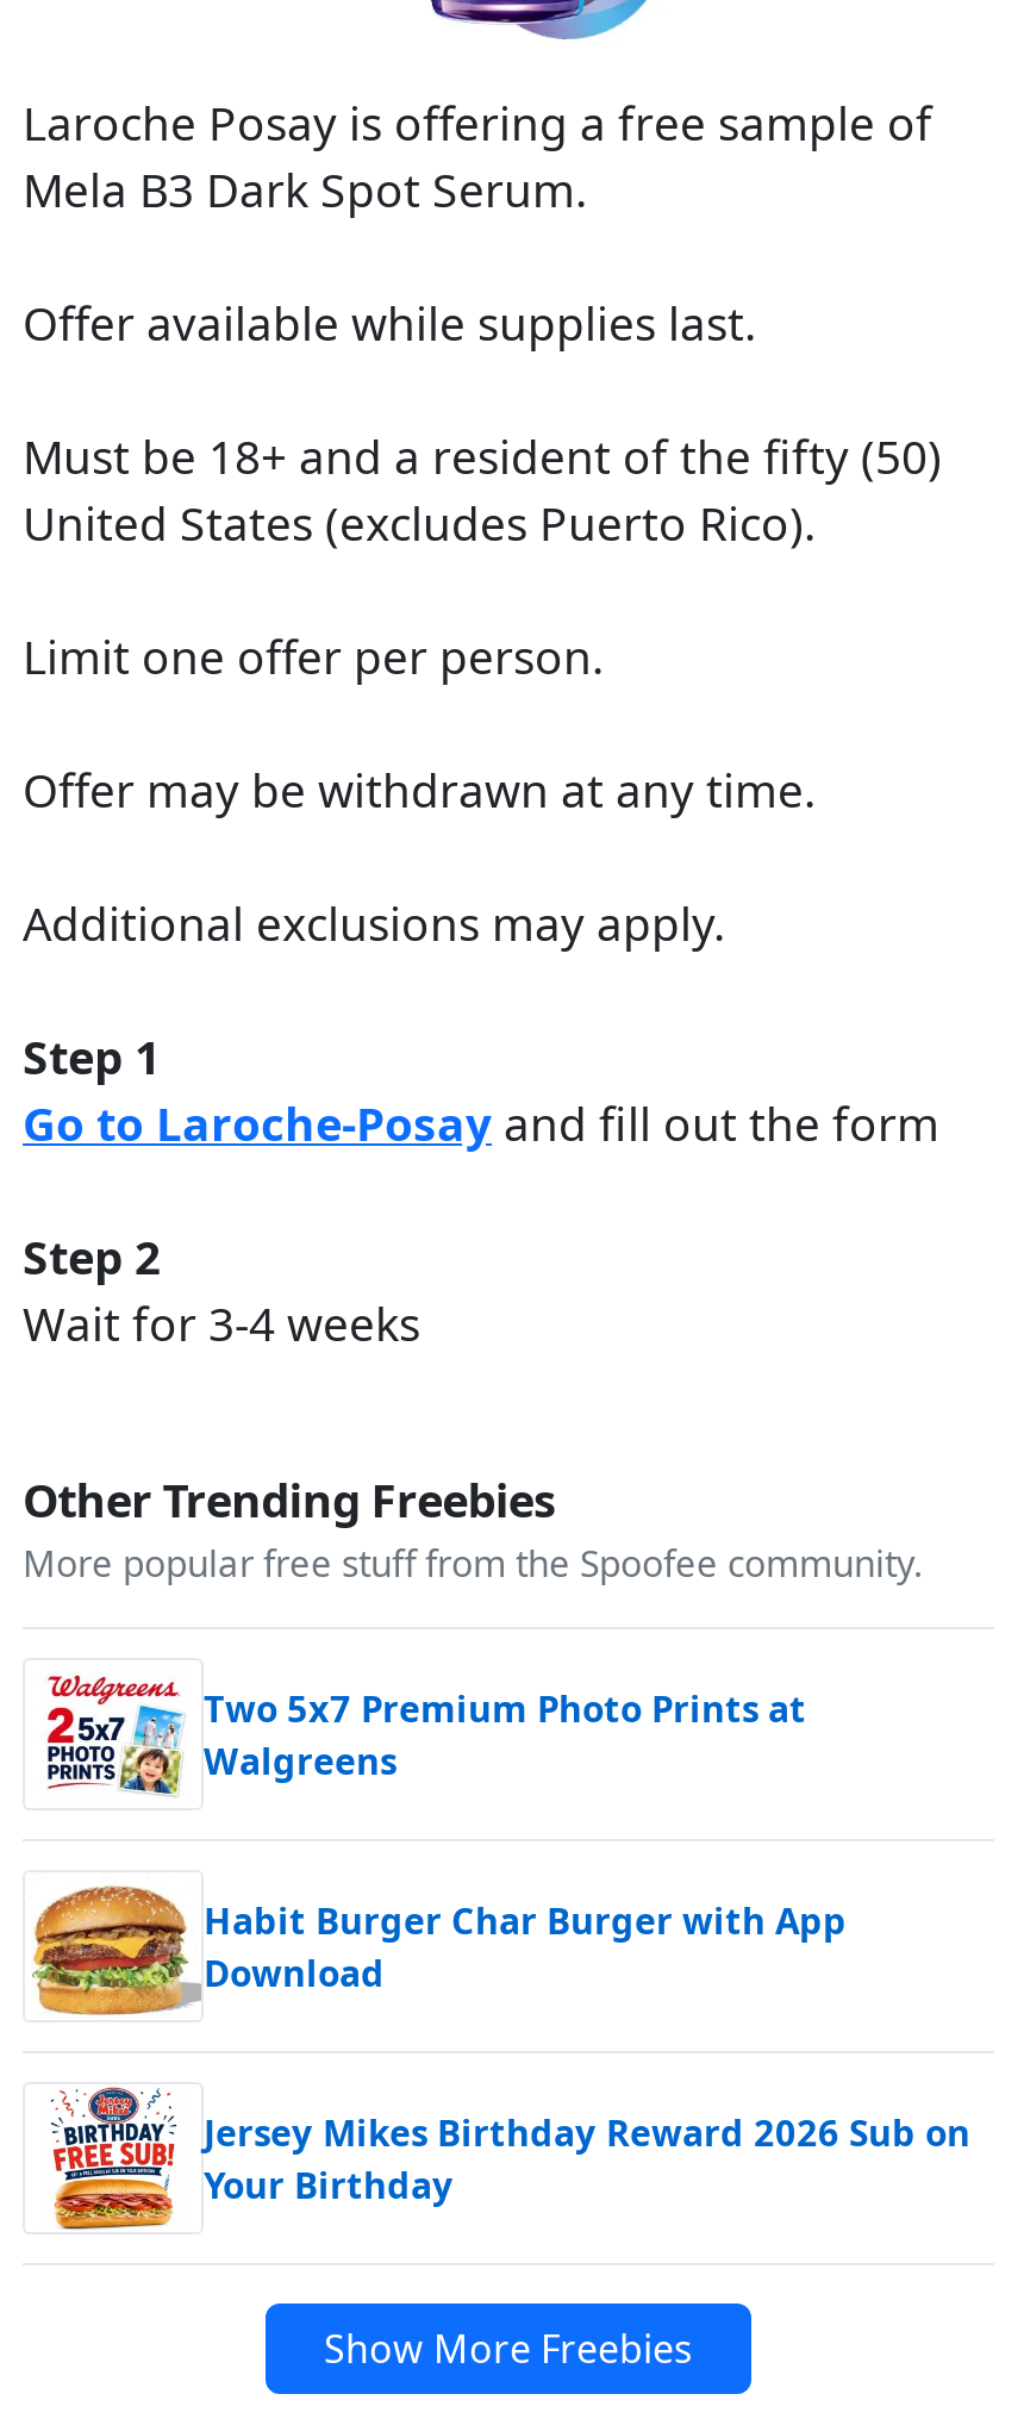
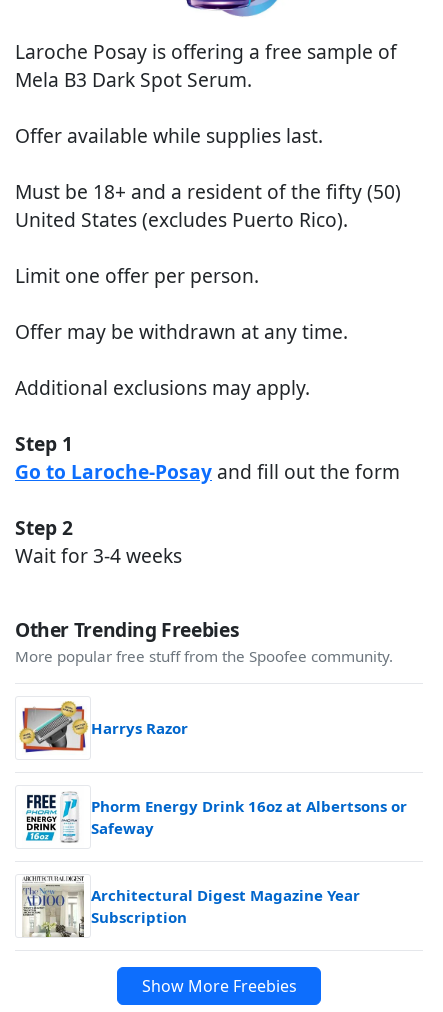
[32,1670,806,1796] [image] | Two 5x7 Premium Photo Prints at | Walgreens -> [18,700,188,753] [image] | Harrys Razor
[32,1884,847,2018] [image] | Habit Burger Char Burger with App | Download -> [20,791,407,846] [image] | Phorm Energy Drink 16oz at Albertsons or | Safeway
[39,2087,970,2232] [image] | Jersey Mikes Birthday Reward 2026 Sub on | Your Birthday -> [21,875,360,938] [image] | Architectural Digest Magazine Year | Subscription

